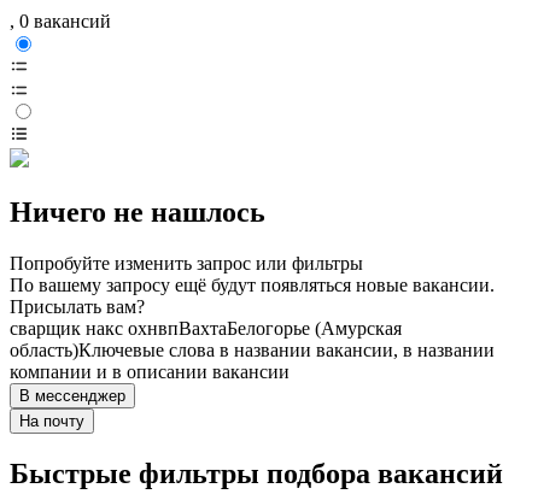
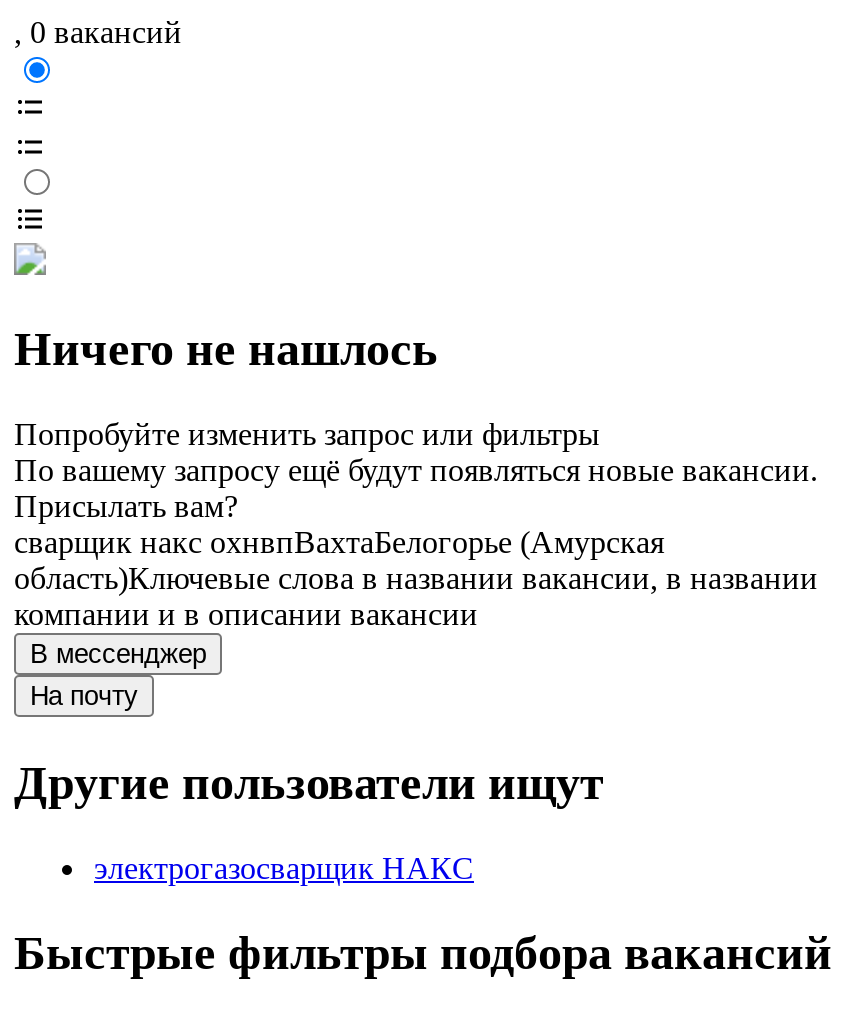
none -> [14,757,604,885] Другие пользователи ищут | электрогазосварщик НАКС

